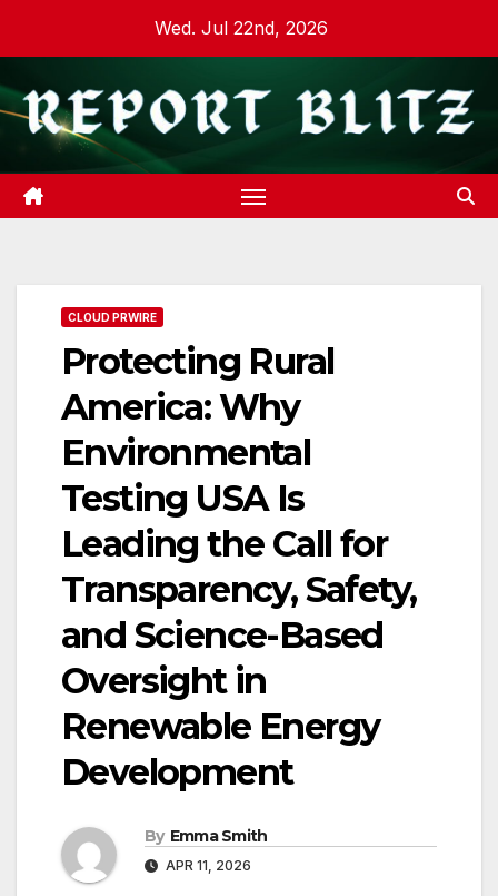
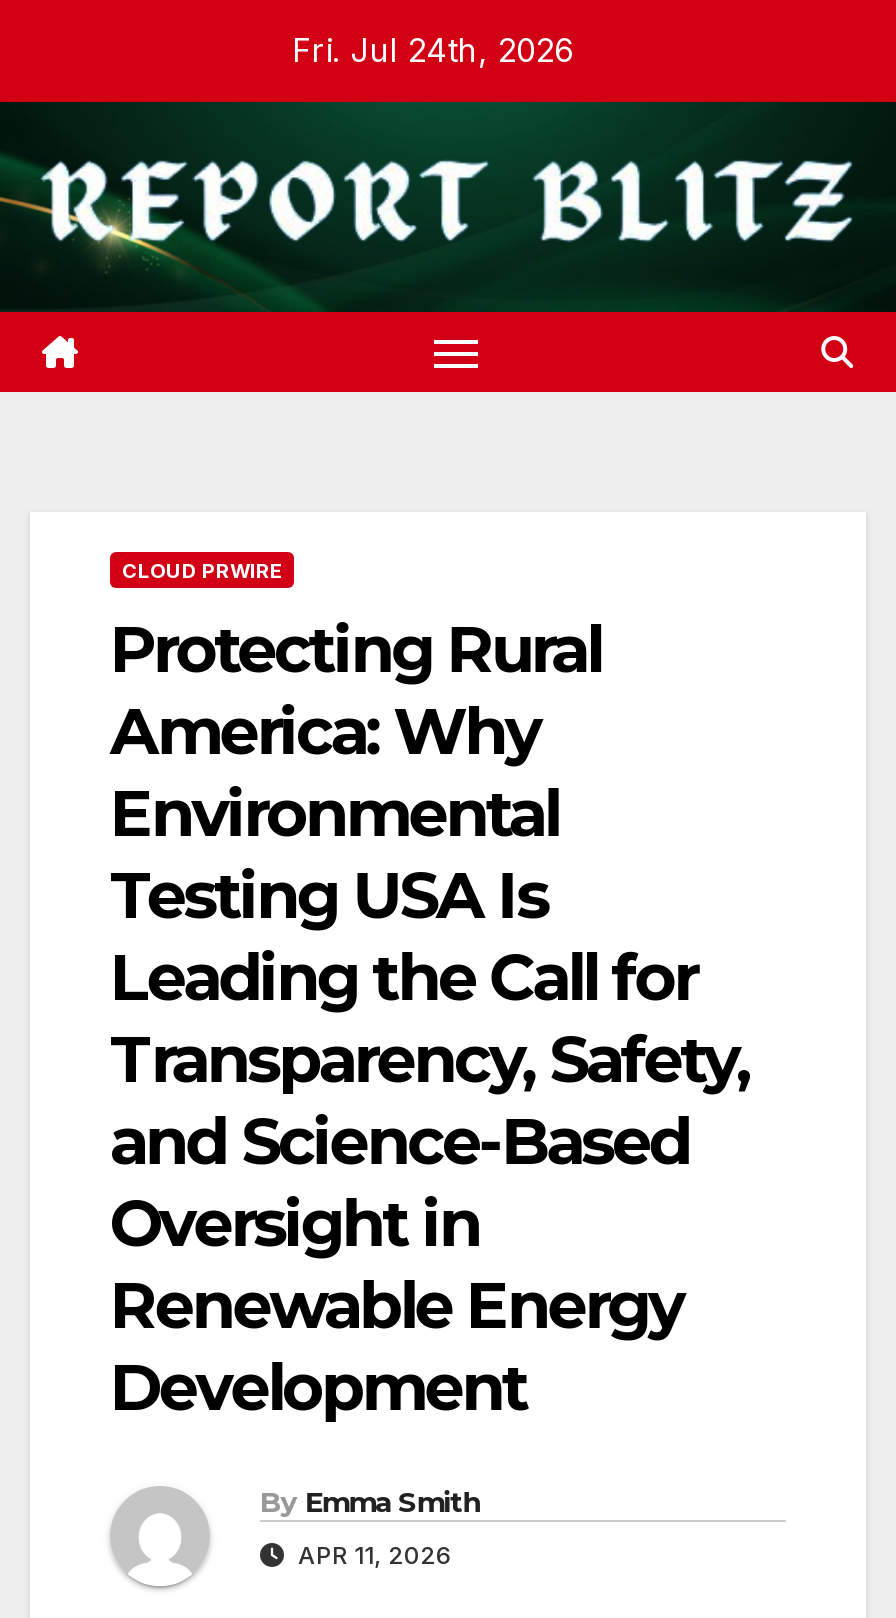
[154,17,327,39] Wed. Jul 22nd, 2026 -> [292,30,574,70] Fri. Jul 24th, 2026

